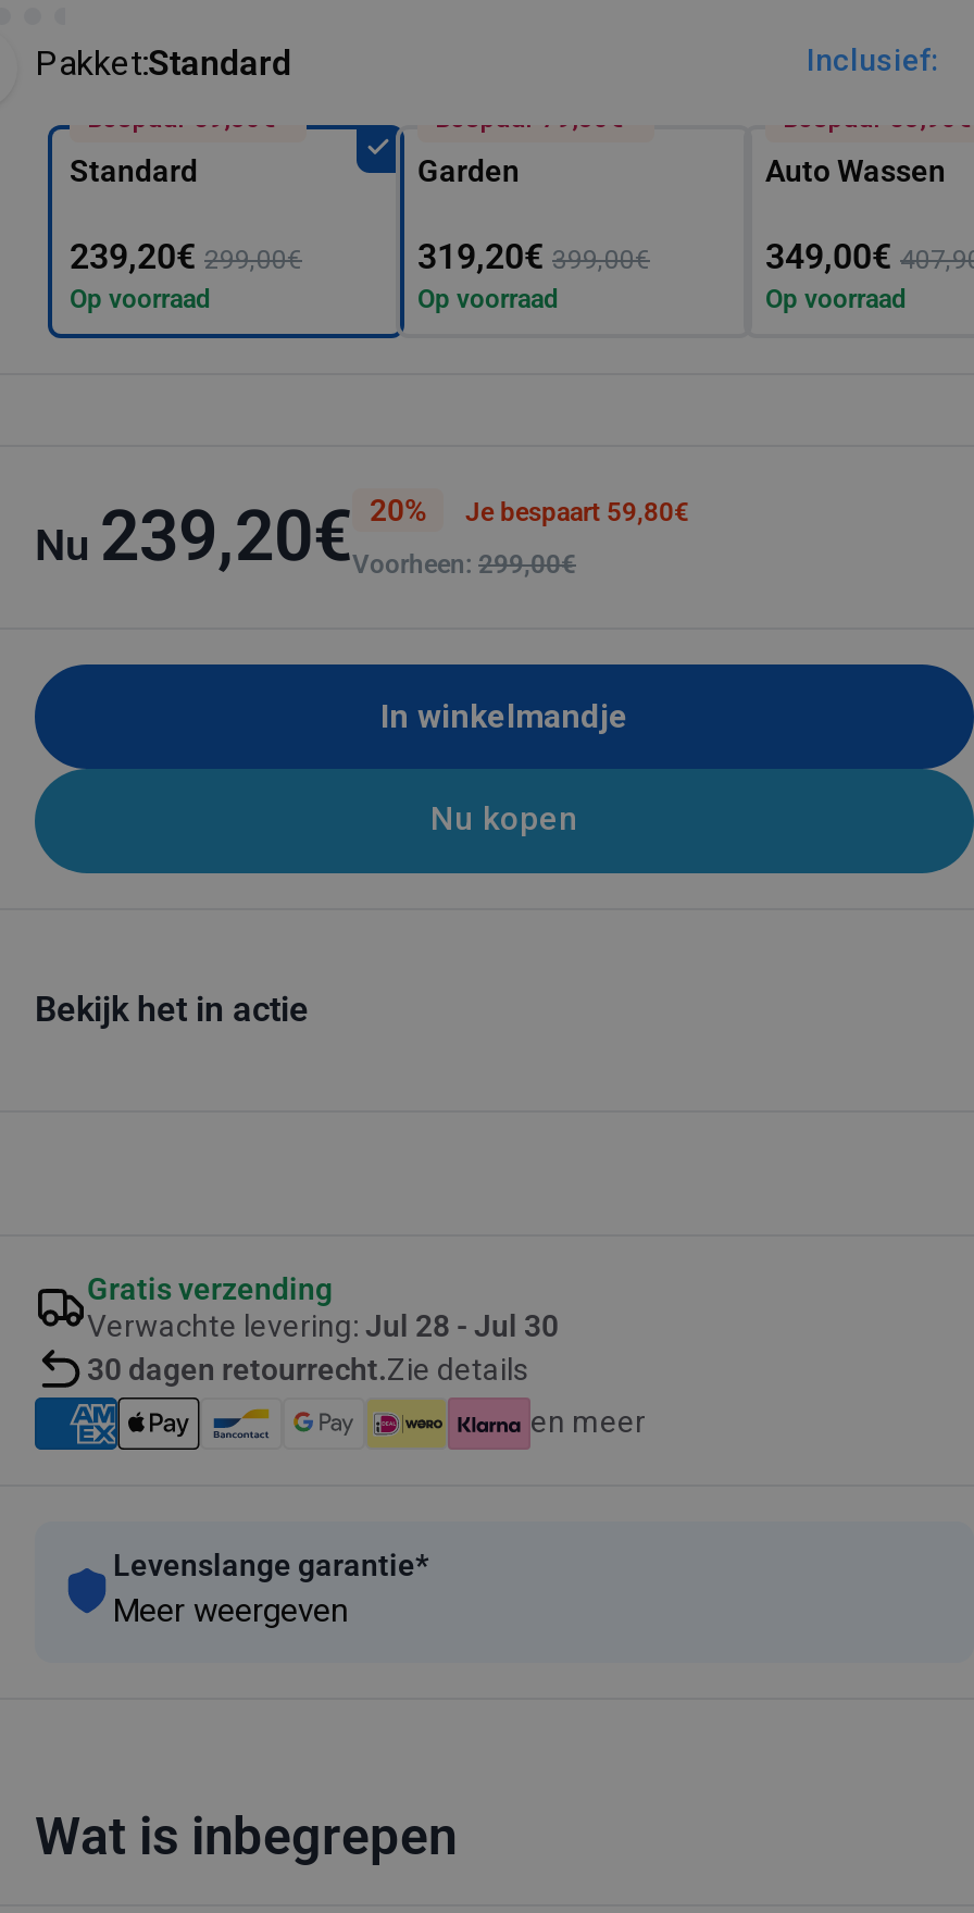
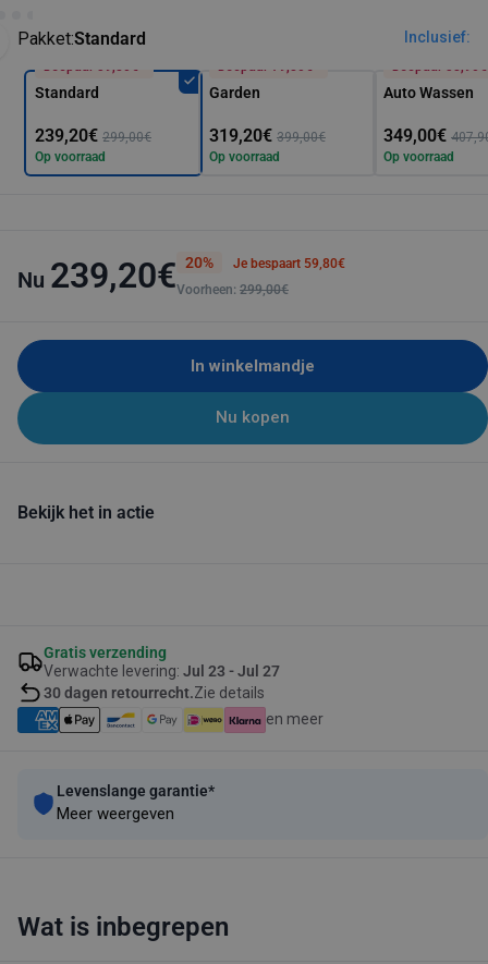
[87,1308,559,1343] Verwachte levering: Jul 28 - Jul 30 -> [44,662,280,680] Verwachte levering: Jul 23 - Jul 27

